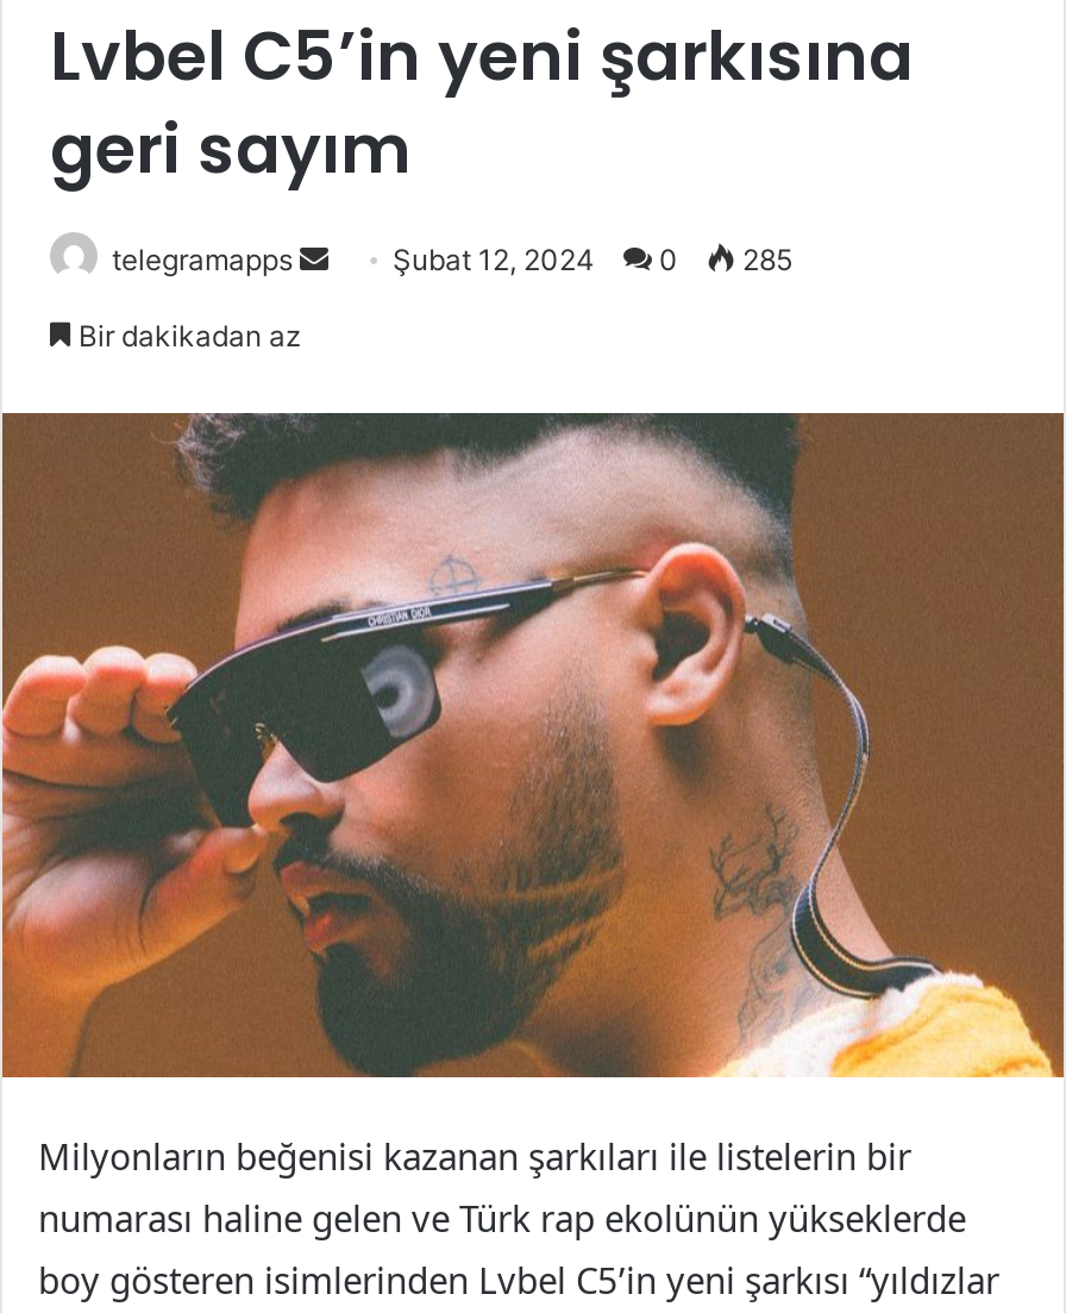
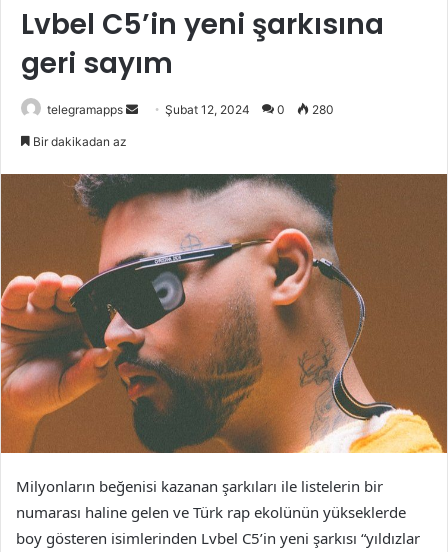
[735,242,792,277] 285 -> [309,102,334,117] 280

